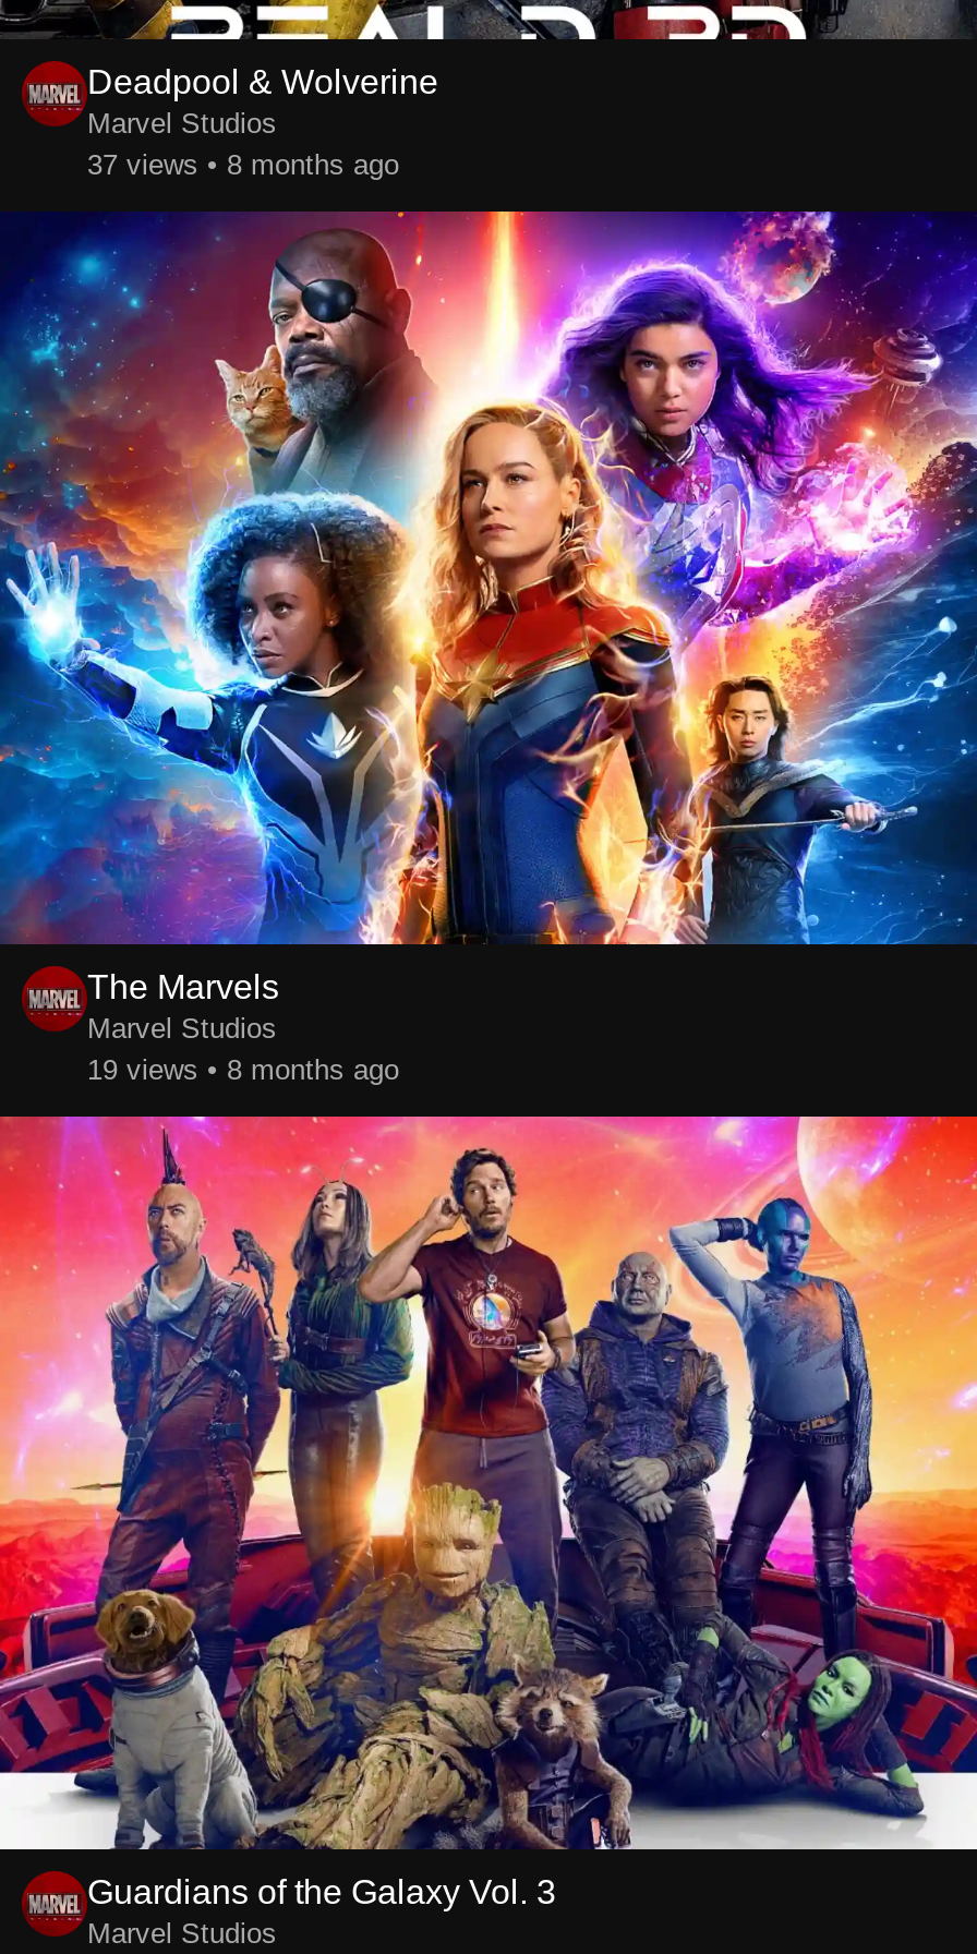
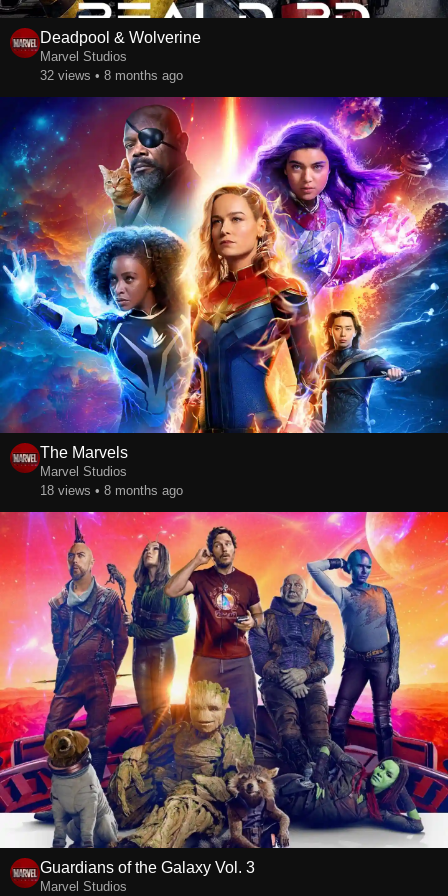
[87,148,399,181] 37 views • 8 months ago -> [40,68,183,83] 32 views • 8 months ago
[87,1053,399,1086] 19 views • 8 months ago -> [40,483,183,498] 18 views • 8 months ago

